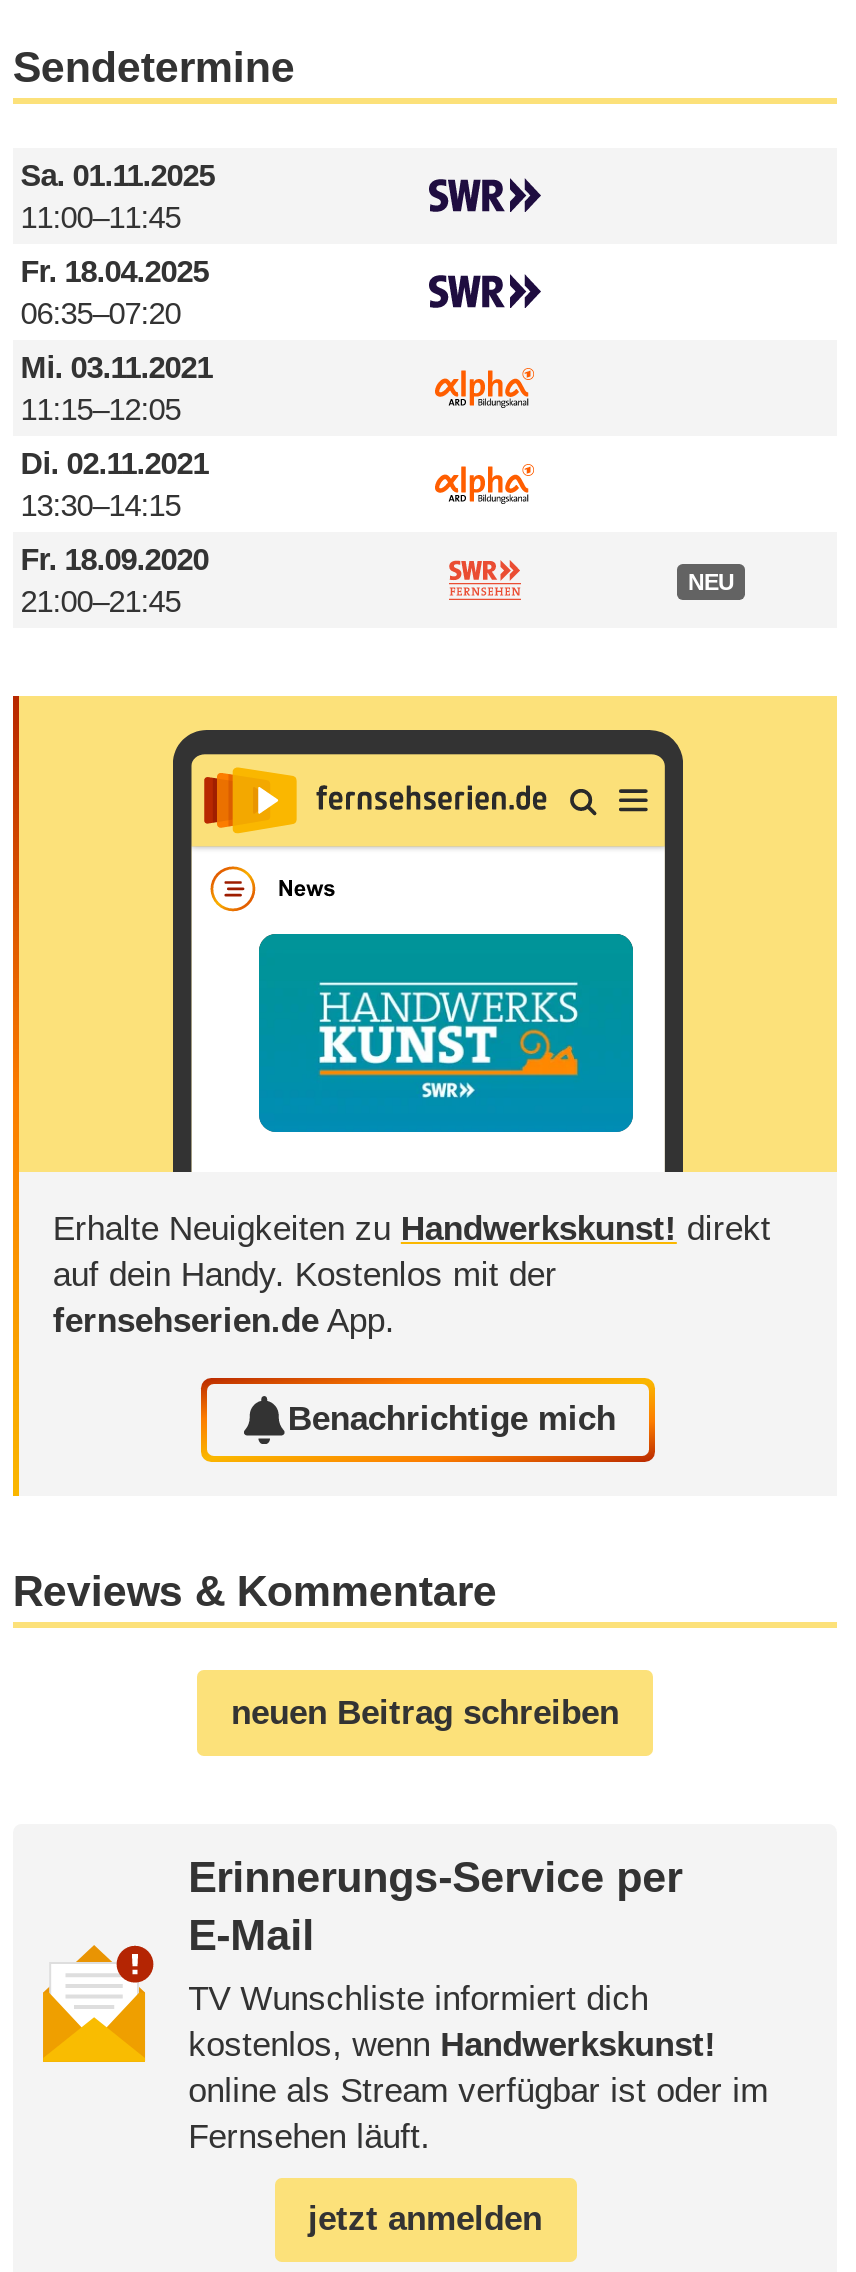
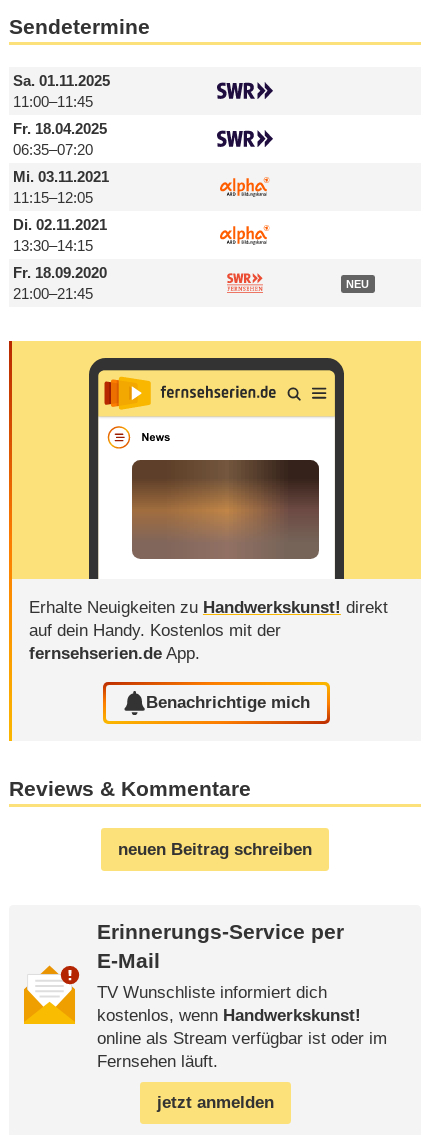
[257,932,635,1134] [image] -> [131,459,320,560] [image]

